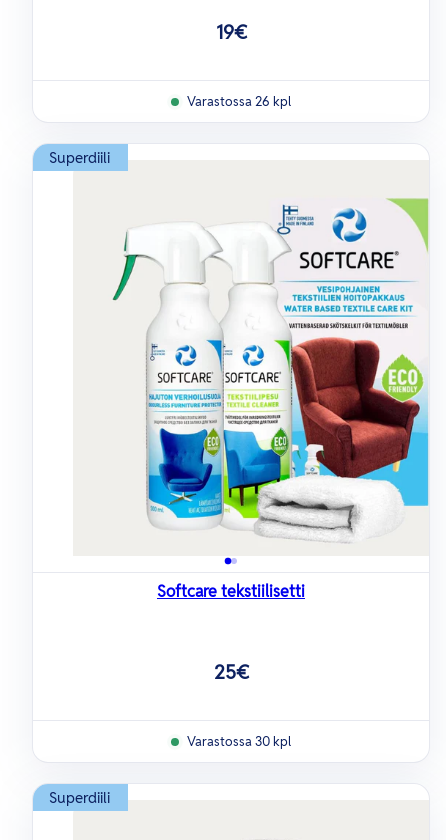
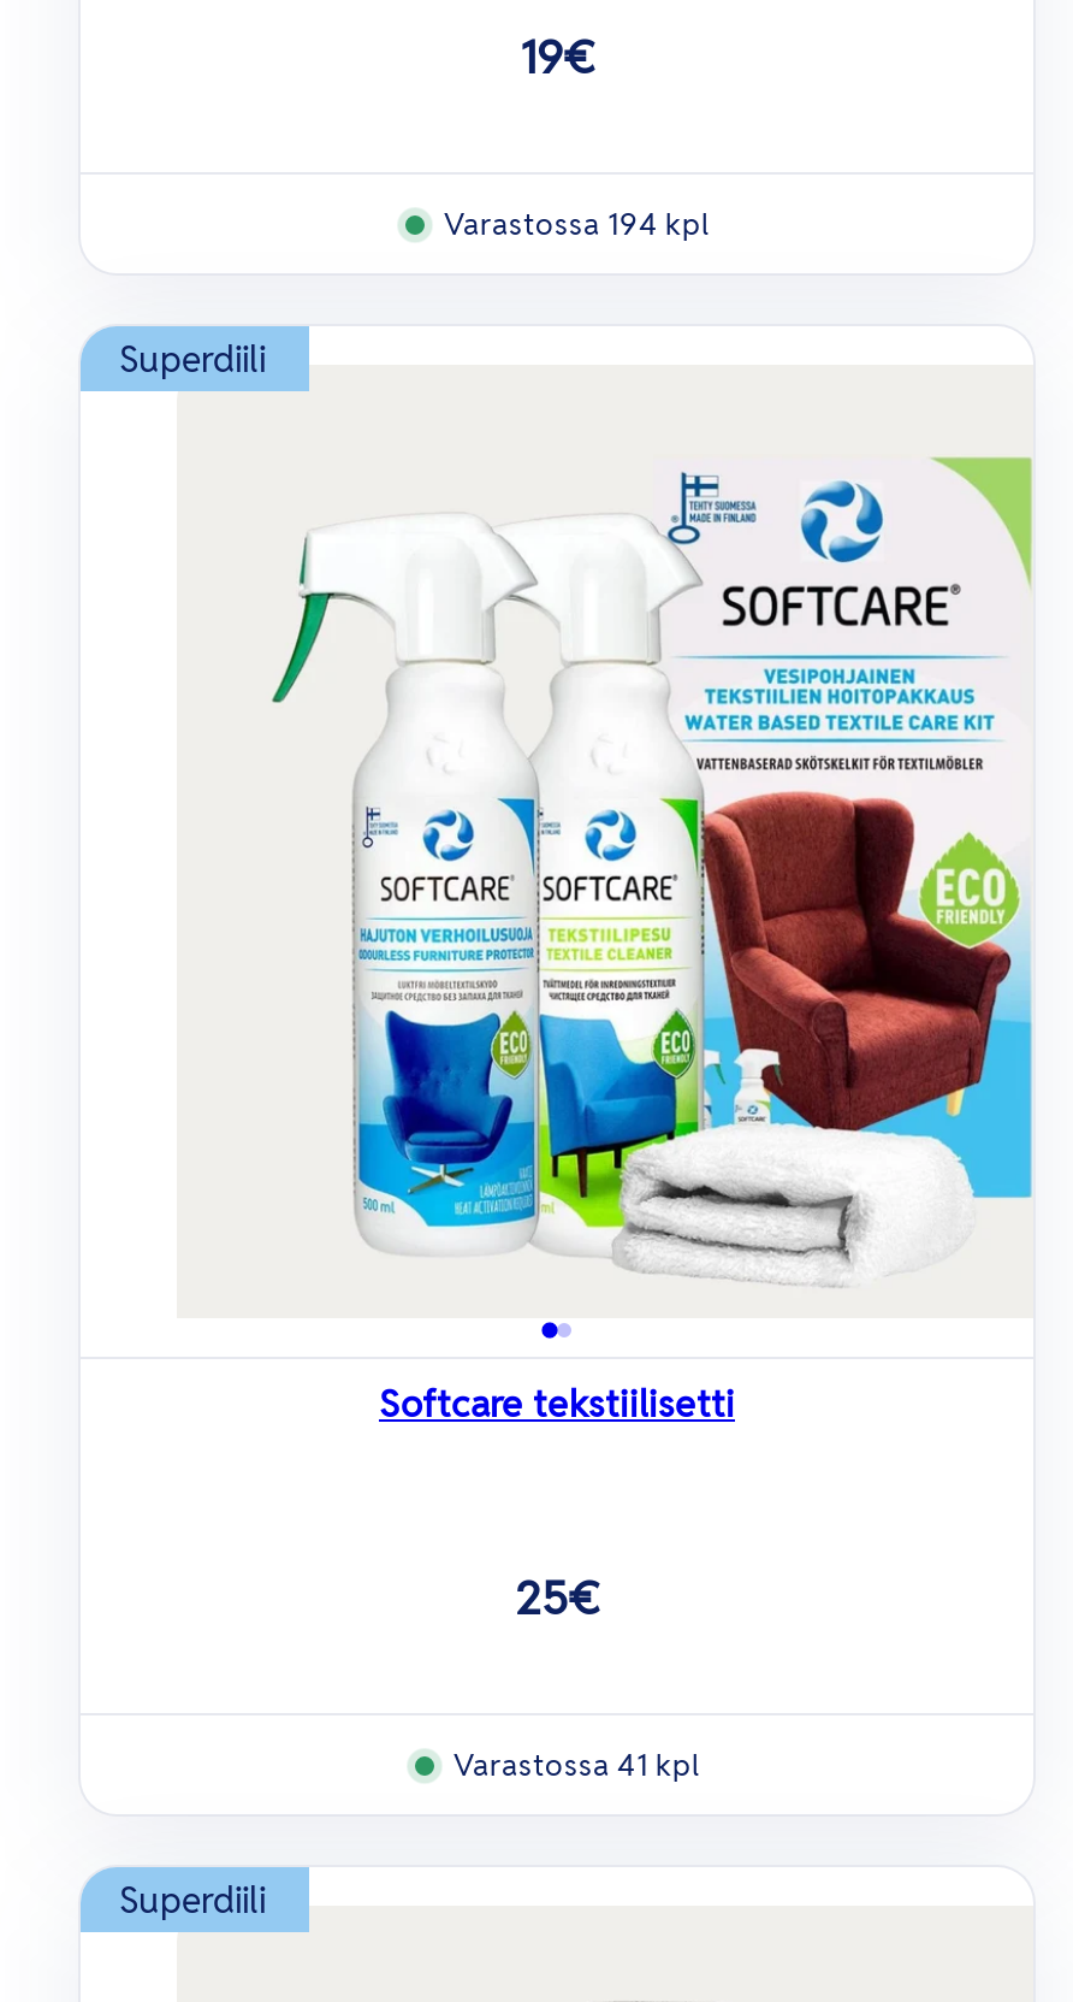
[187,93,291,110] Varastossa 26 kpl -> [444,203,709,244] Varastossa 194 kpl
[187,733,291,750] Varastossa 30 kpl -> [453,1744,699,1785] Varastossa 41 kpl

